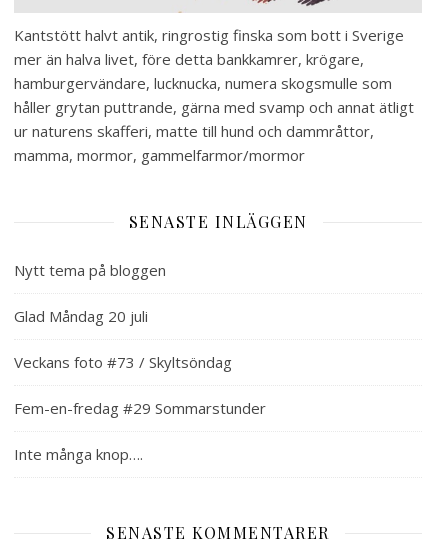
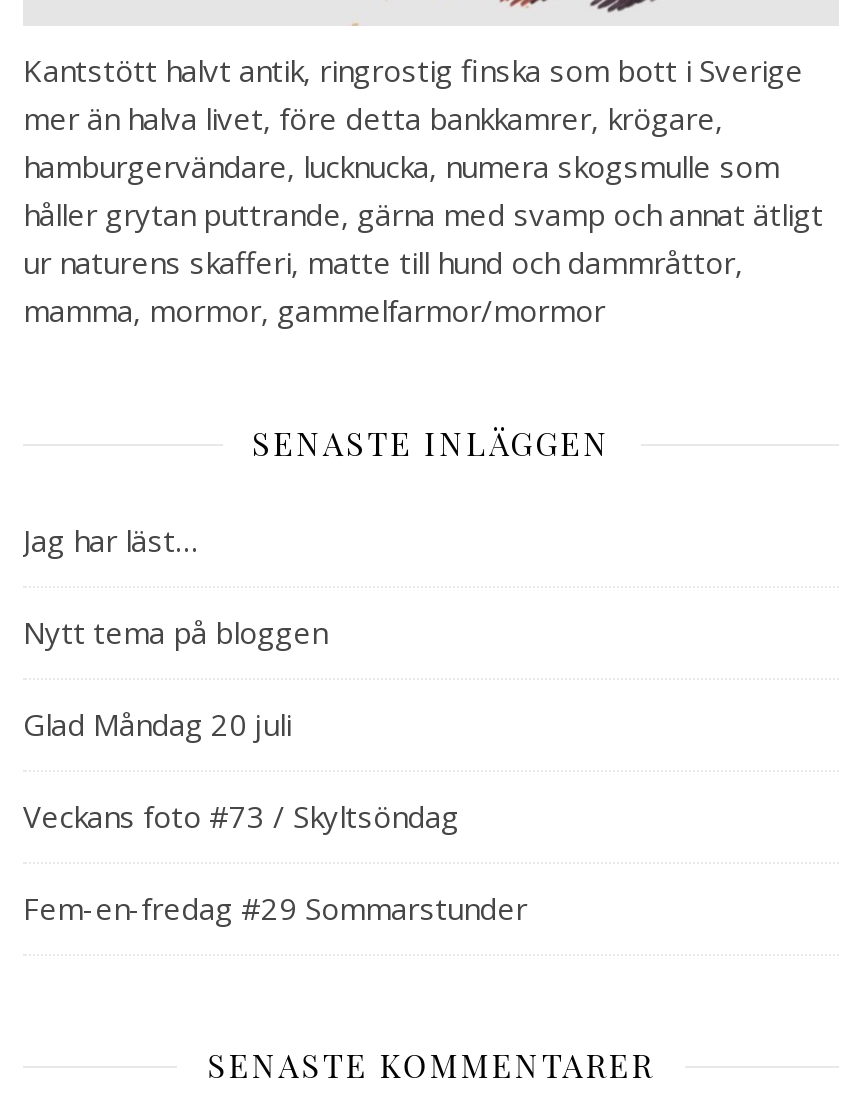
none -> [23,521,197,561] Jag har läst…
moved [14,260,266,418] -> [23,613,527,929]: Nytt tema på bloggen | Glad Måndag 20 juli | Veckans foto #73 / Skyltsöndag | Fem-en-fredag #29 Sommarstunder
[14,444,143,464] Inte många knop…. -> none

